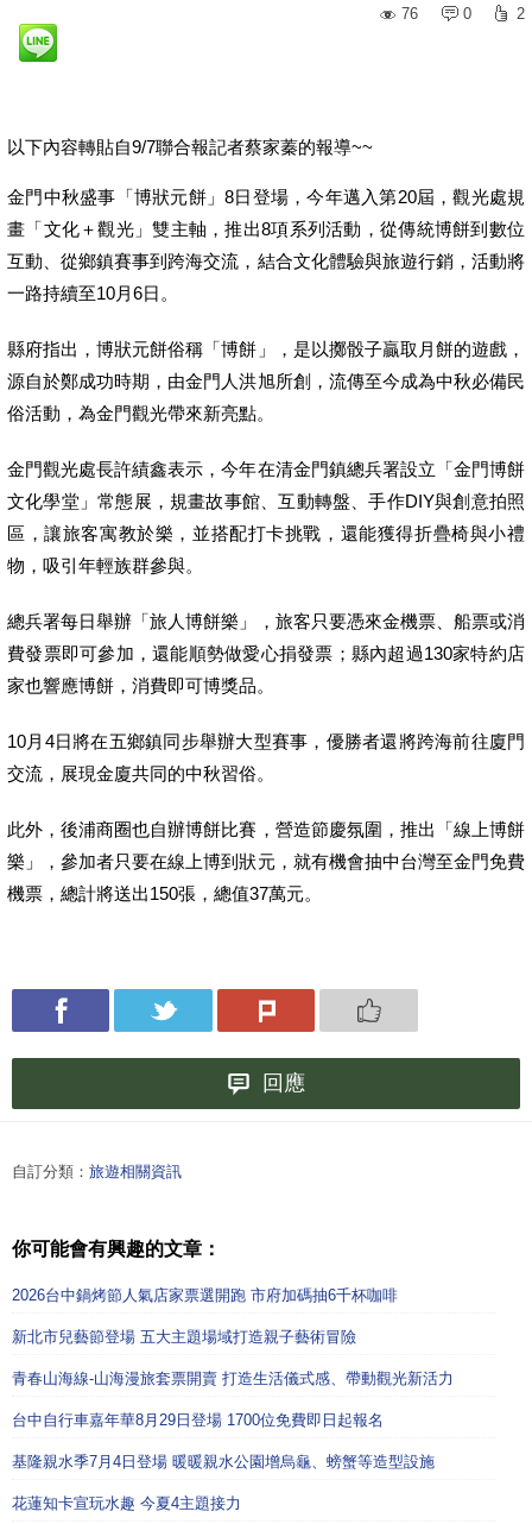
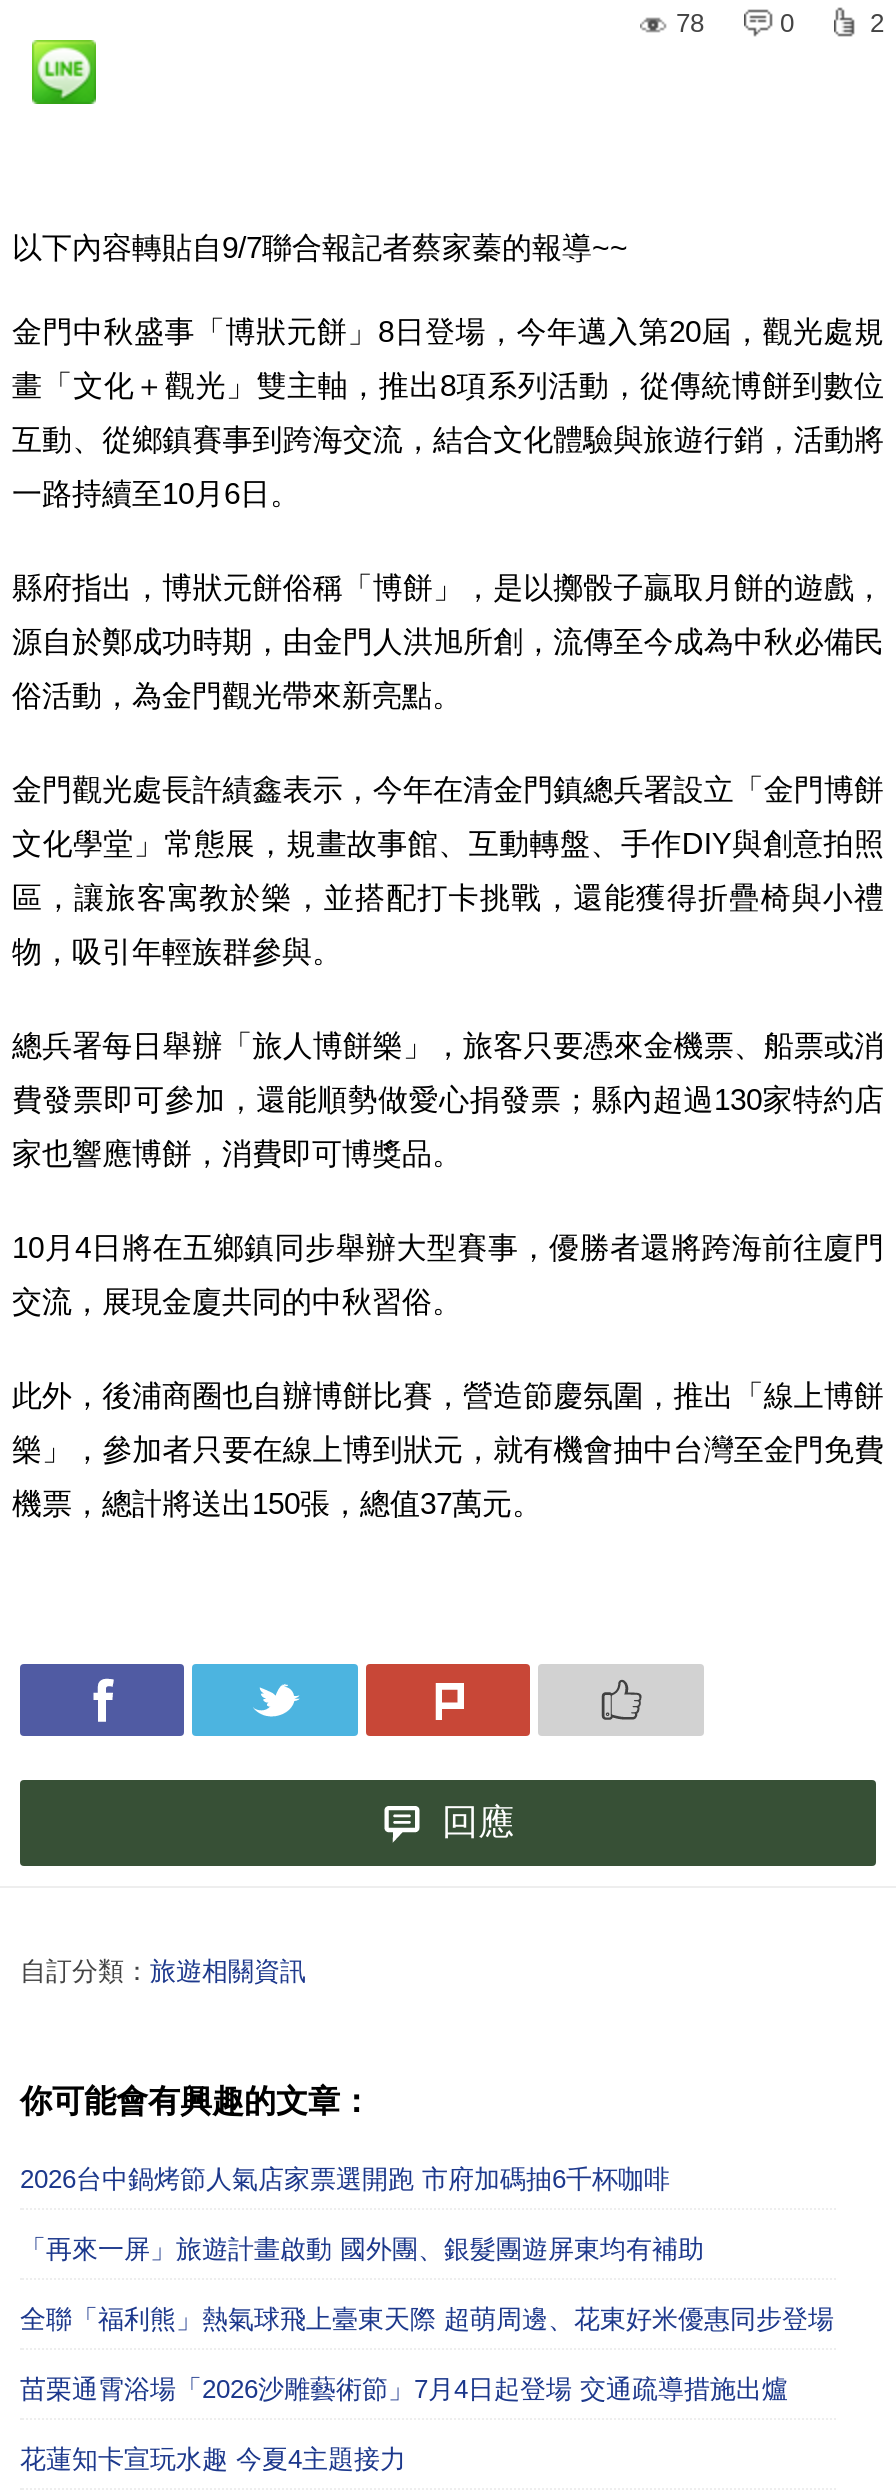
[401,5,418,23] 76 -> [676,8,704,38] 78
[12,1328,454,1471] 新北市兒藝節登場 五大主題場域打造親子藝術冒險 | 青春山海線-山海漫旅套票開賣 打造生活儀式感、帶動觀光新活力 | 台中自行車嘉年華8月29日登場 1700位免費即日起報名 | 基隆親水季7月4日登場 暖暖親水公園增烏龜、螃蟹等造型設施 -> [20,2234,834,2404] 「再來一屏」旅遊計畫啟動 國外團、銀髮團遊屏東均有補助 | 全聯「福利熊」熱氣球飛上臺東天際 超萌周邊、花東好米優惠同步登場 | 苗栗通霄浴場「2026沙雕藝術節」7月4日起登場 交通疏導措施出爐

